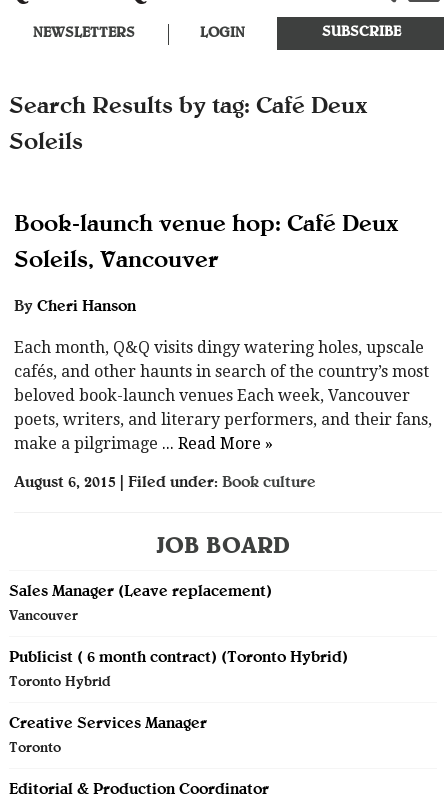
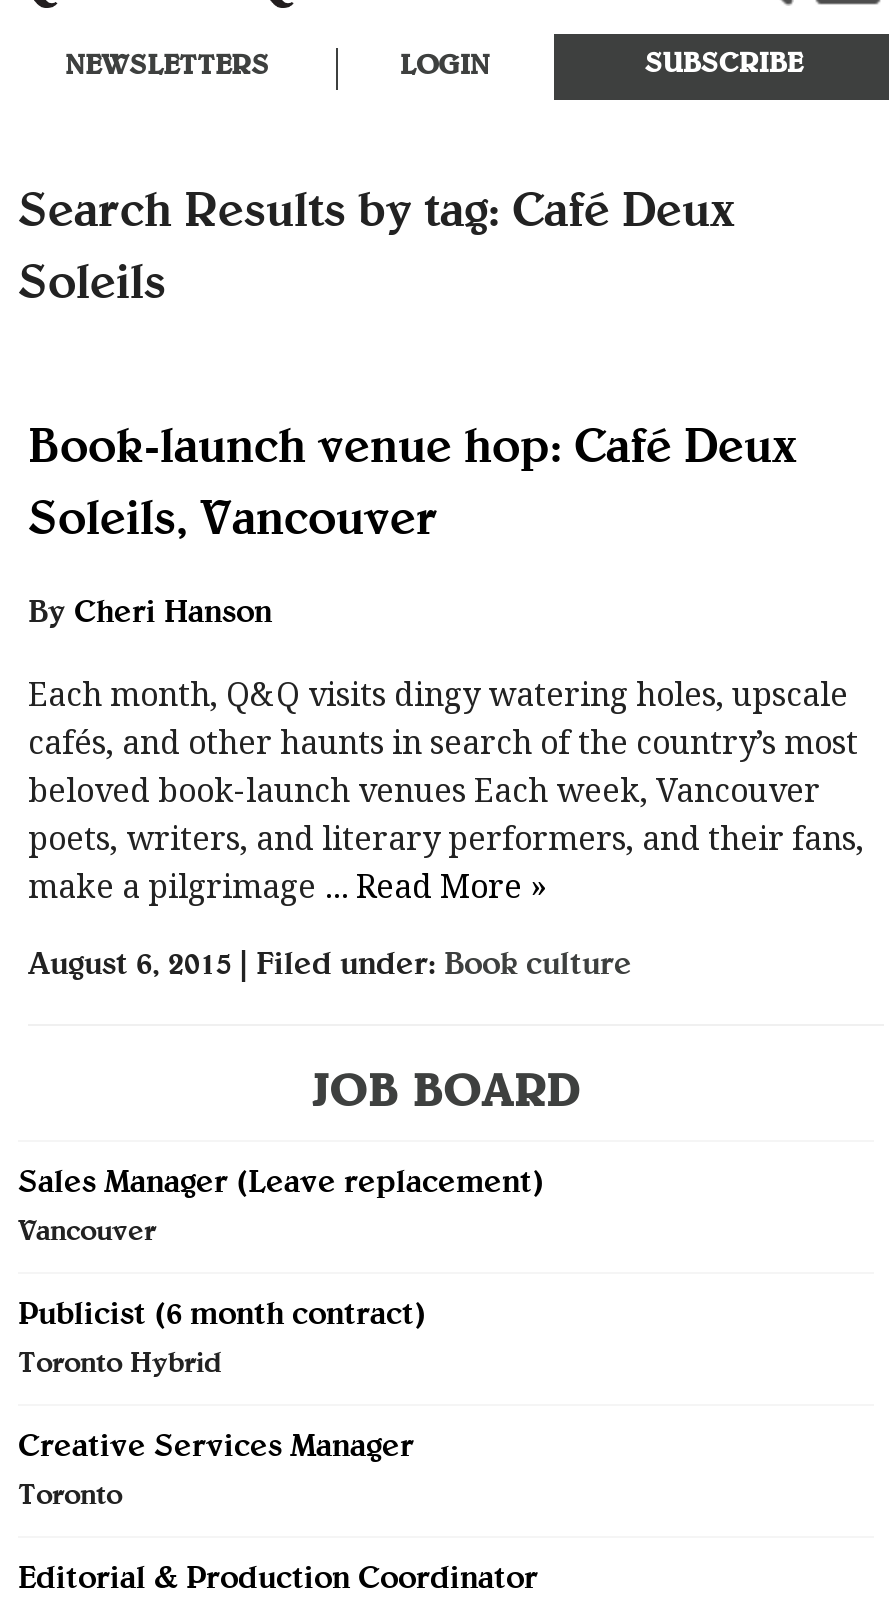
[9,651,348,667] Publicist ( 6 month contract) (Toronto Hybrid) -> [18,1302,426,1334] Publicist (6 month contract)

